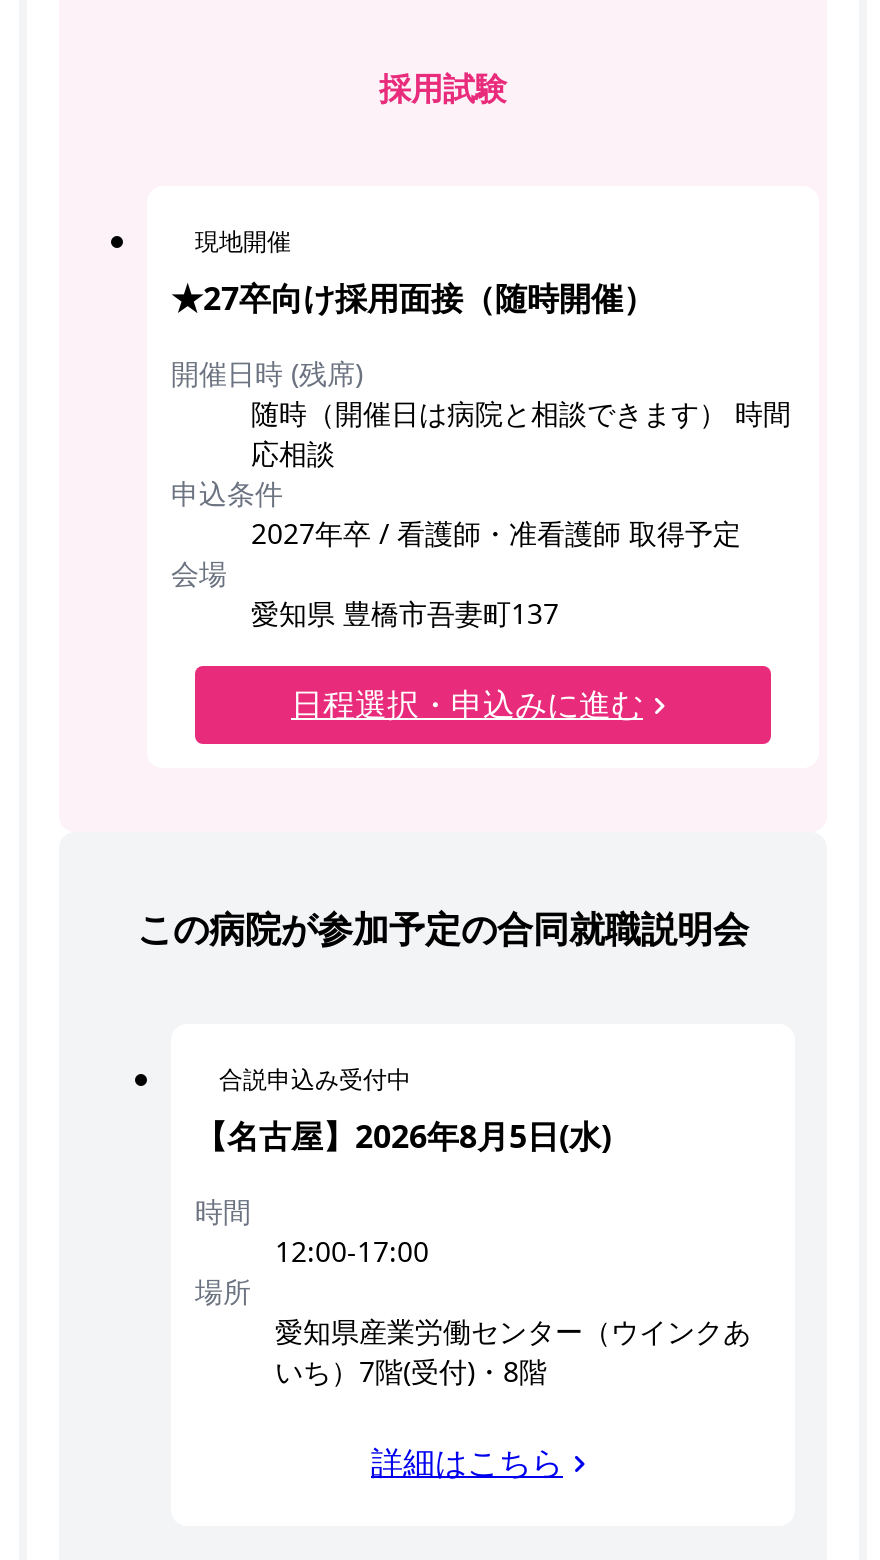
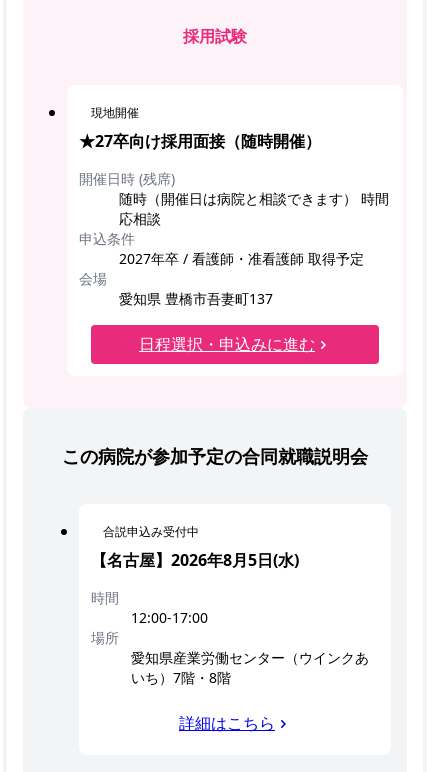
[275,1353,547,1391] いち）7階(受付)・8階 -> [131,668,231,687] いち）7階・8階

